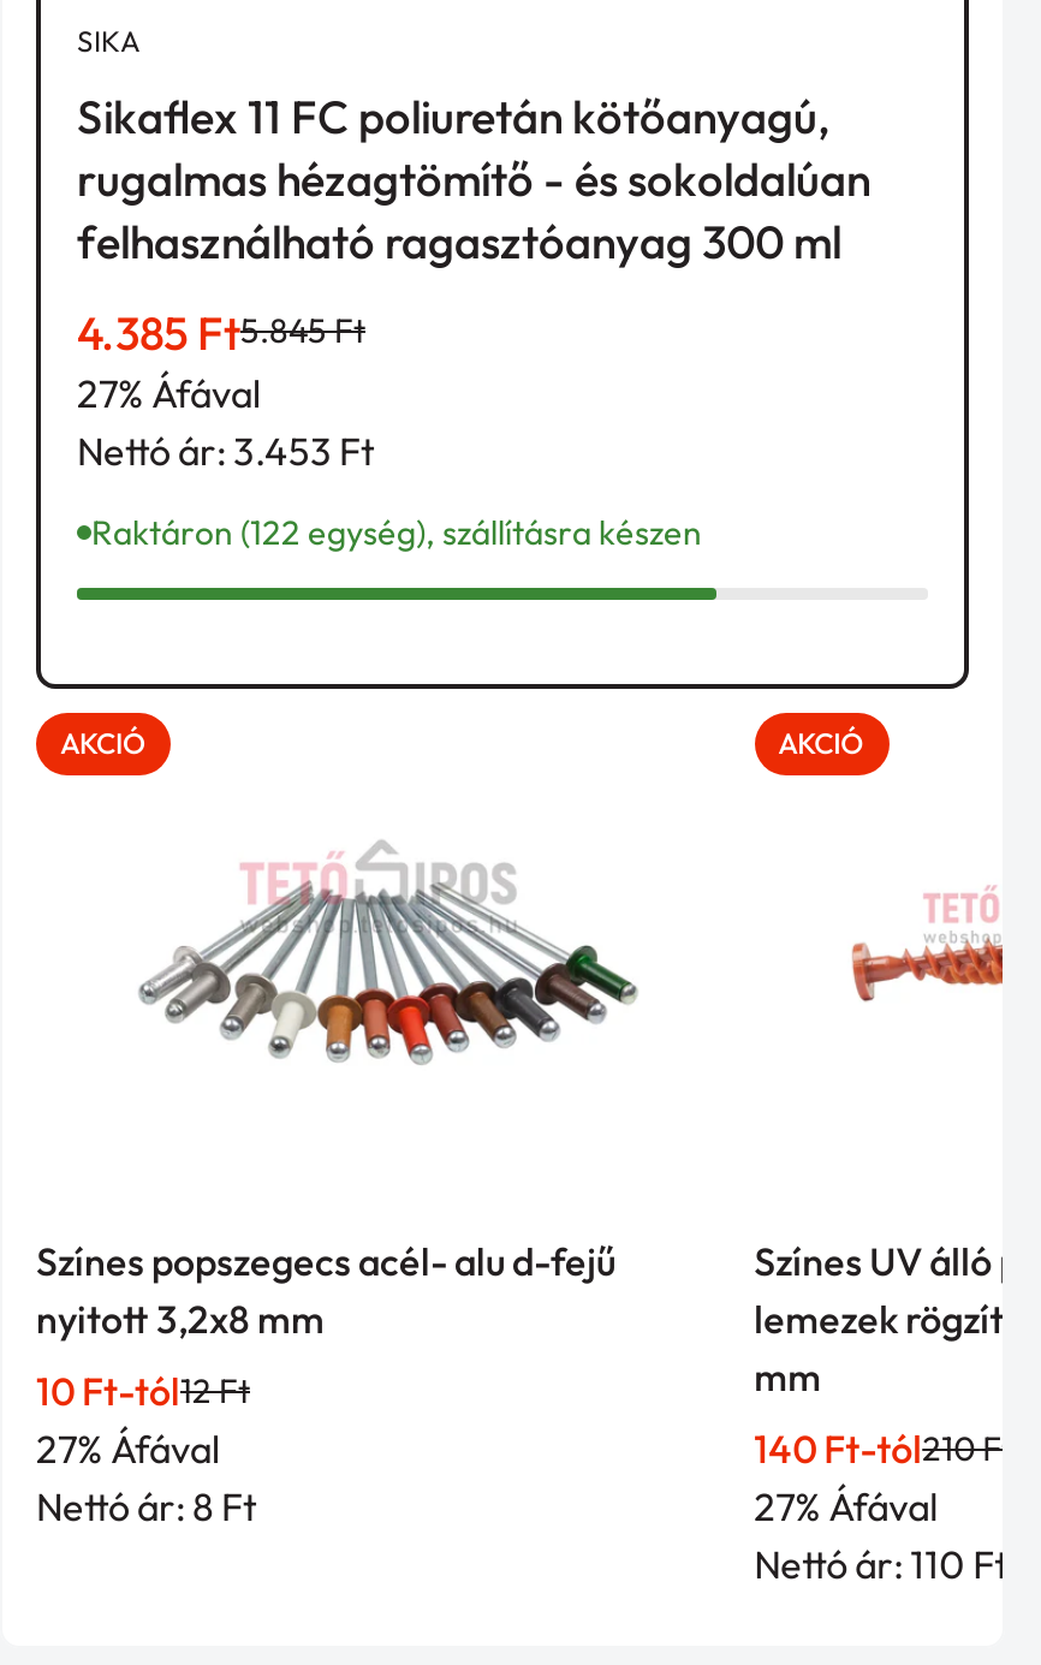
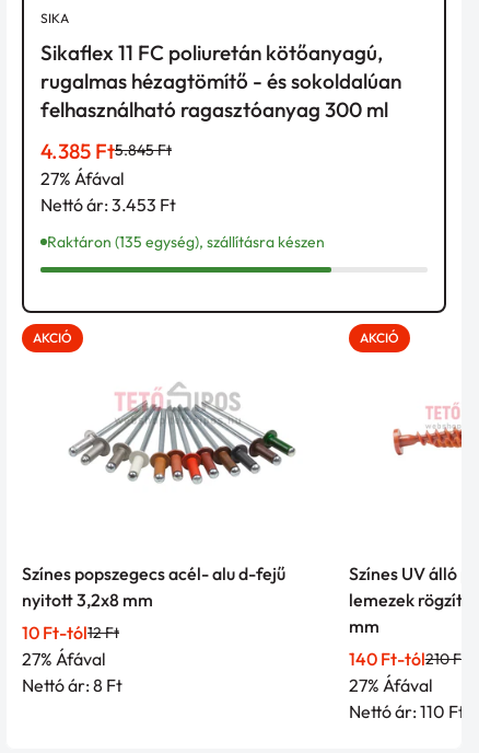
[91,510,702,553] Raktáron (122 egység), szállításra készen -> [47,232,325,251] Raktáron (135 egység), szállításra készen

